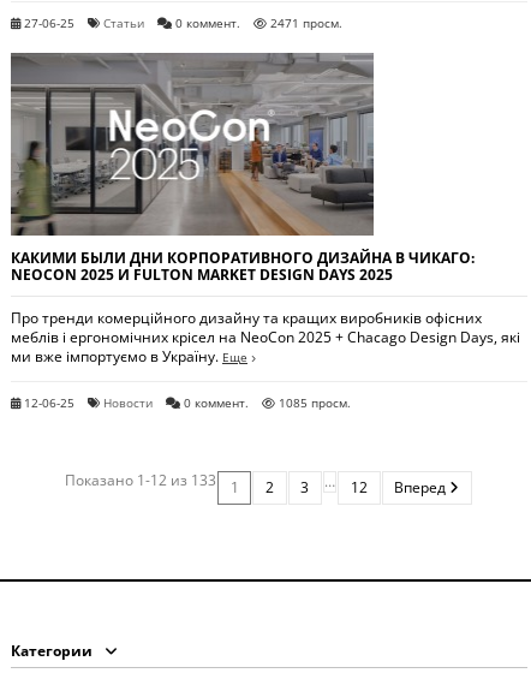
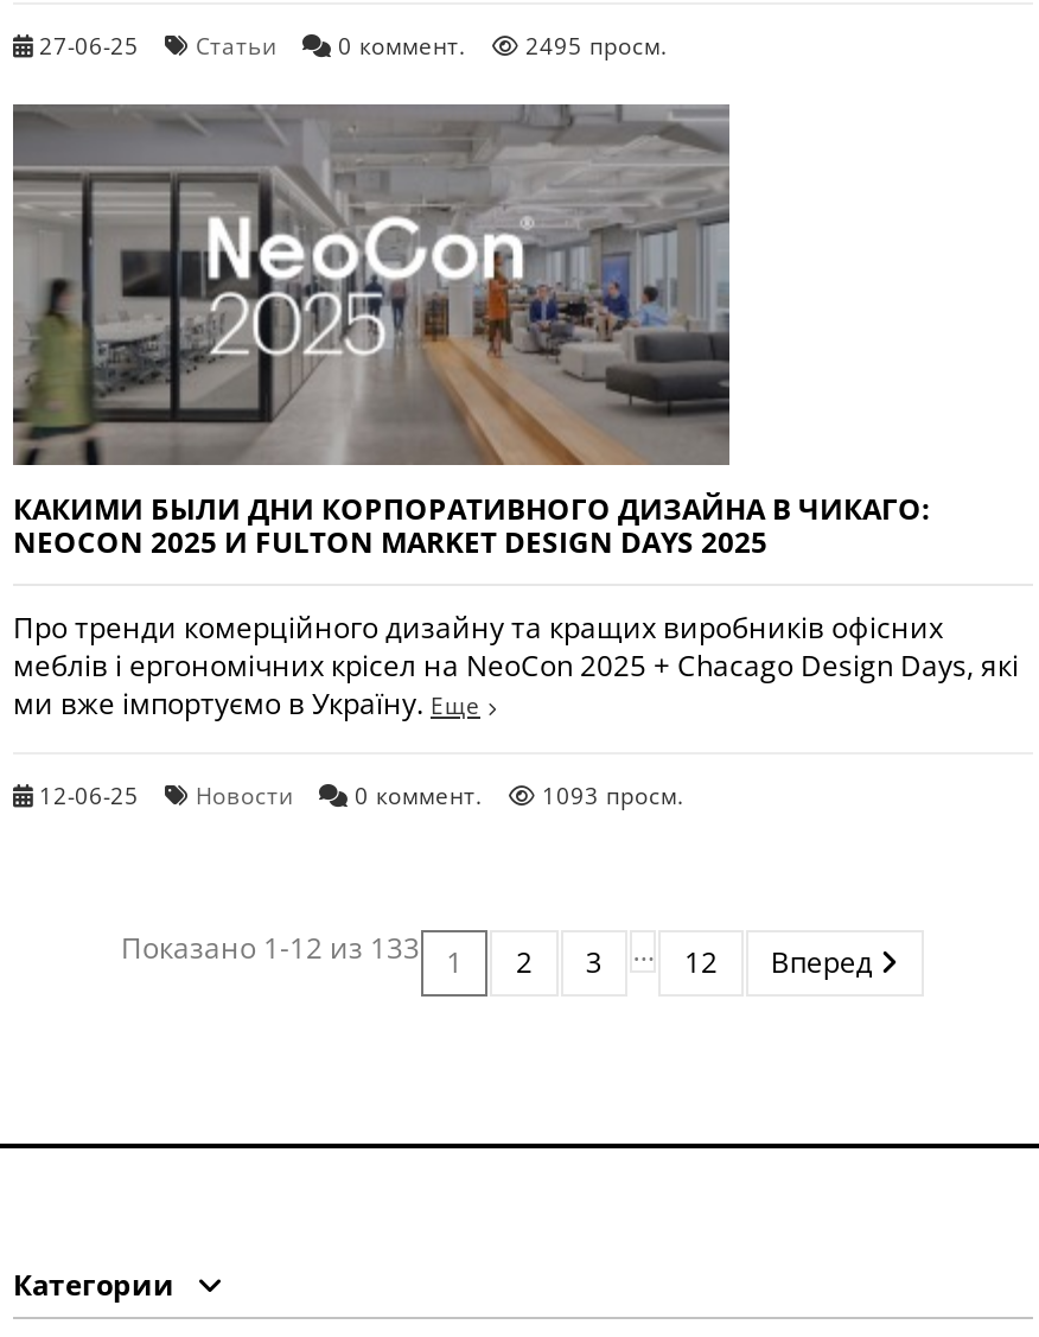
[24,16,342,31] 27-06-25 Статьи 0 коммент. 2471 просм. -> [39,31,668,62] 27-06-25 Статьи 0 коммент. 2495 просм.
[24,395,351,411] 12-06-25 Новости 0 коммент. 1085 просм. -> [39,780,684,811] 12-06-25 Новости 0 коммент. 1093 просм.

